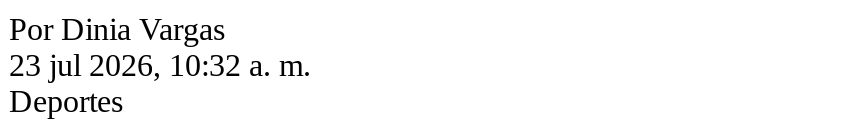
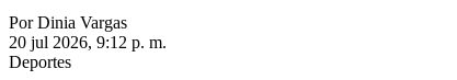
[9,47,311,81] 23 jul 2026, 10:32 a. m. -> [9,32,167,51] 20 jul 2026, 9:12 p. m.

